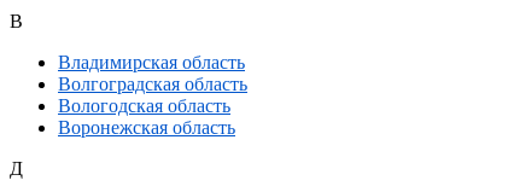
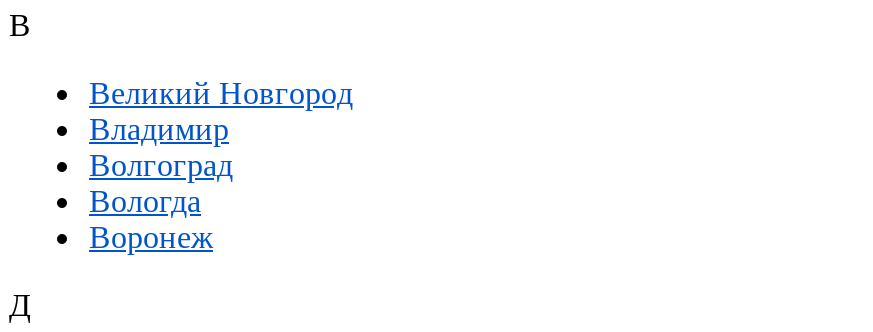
[58,52,247,138] Владимирская область | Волгоградская область | Вологодская область | Воронежская область -> [89,77,353,255] Великий Новгород | Владимир | Волгоград | Вологда | Воронеж

